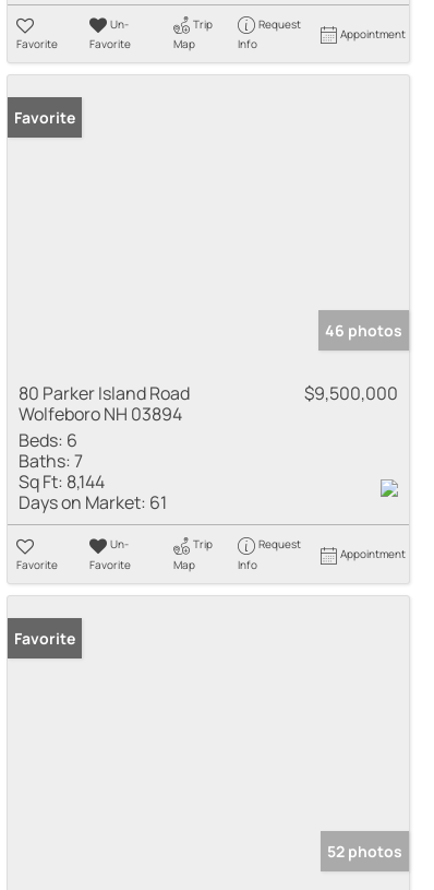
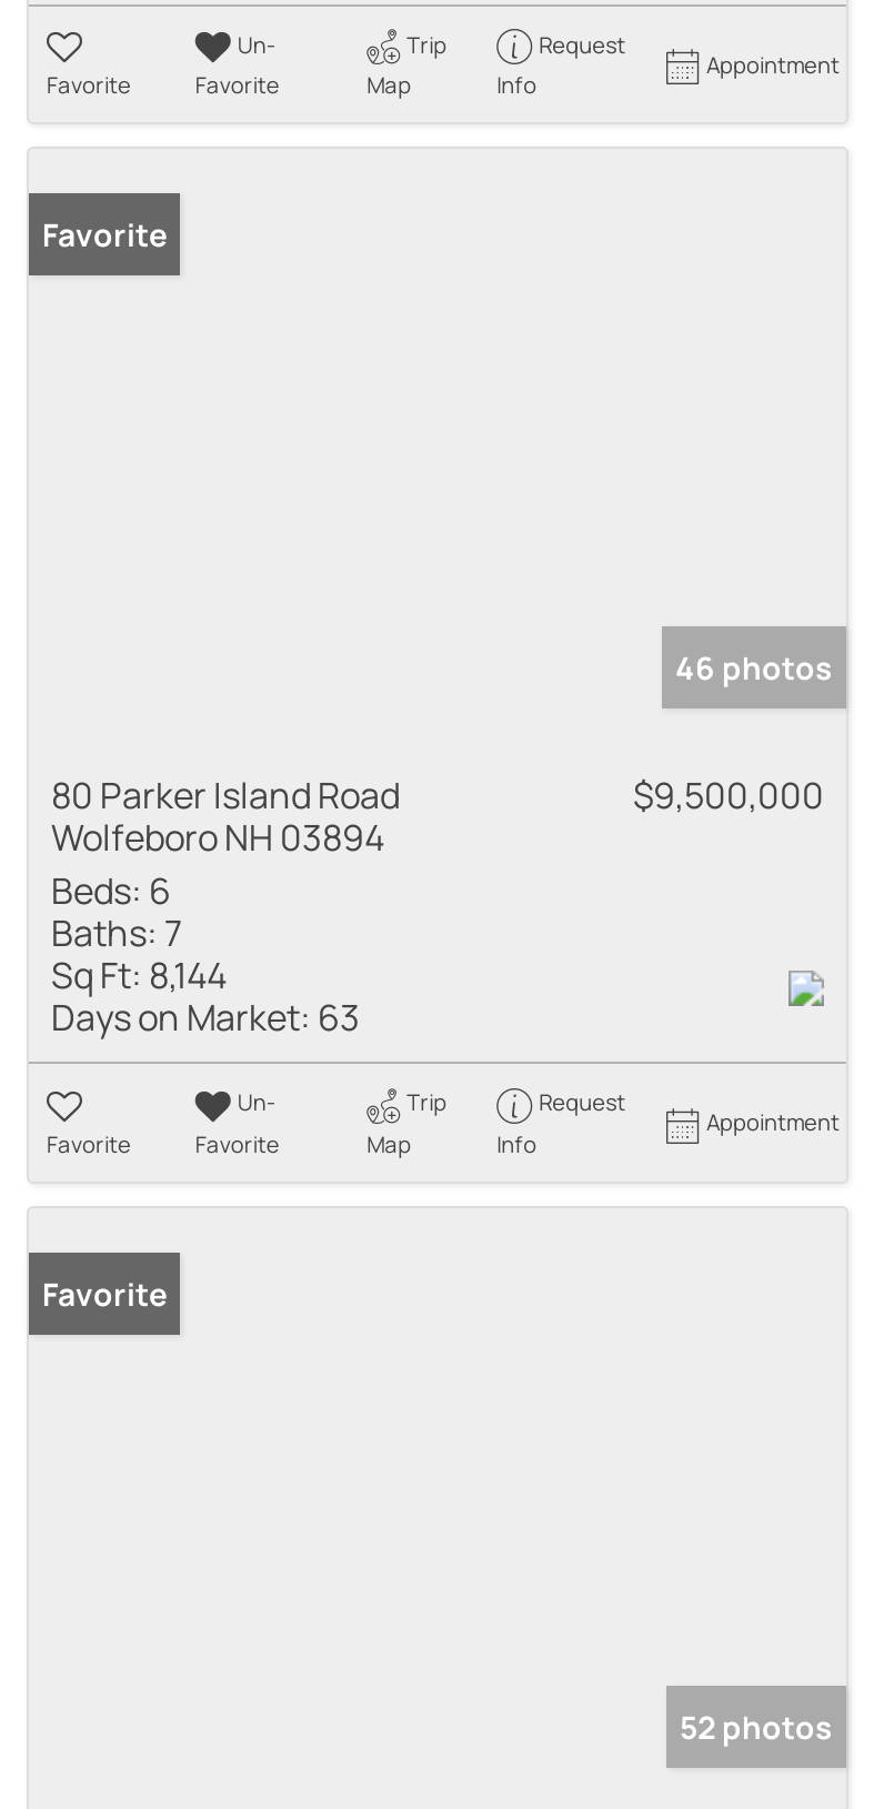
[19,491,167,515] Days on Market: 61 -> [51,993,360,1042] Days on Market: 63

